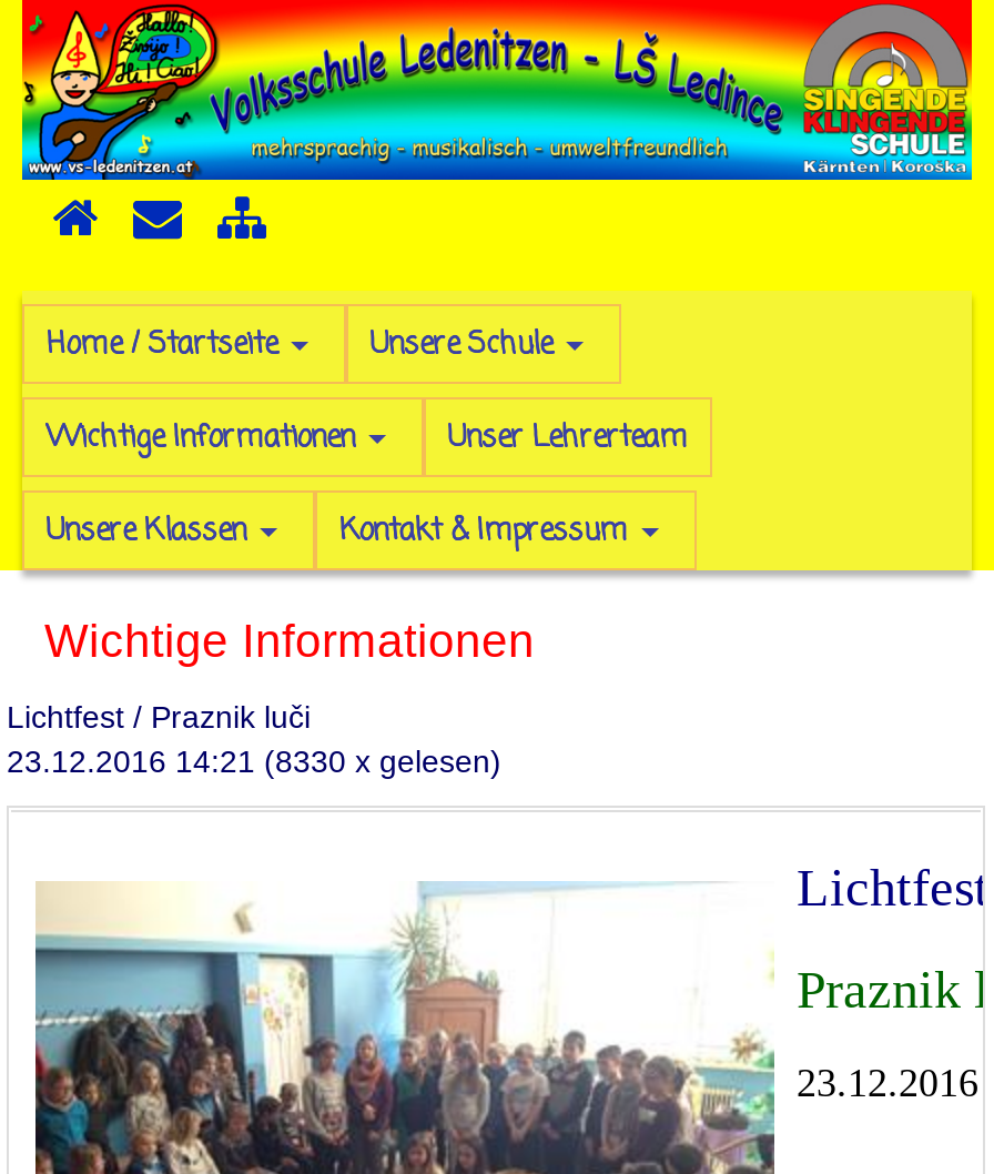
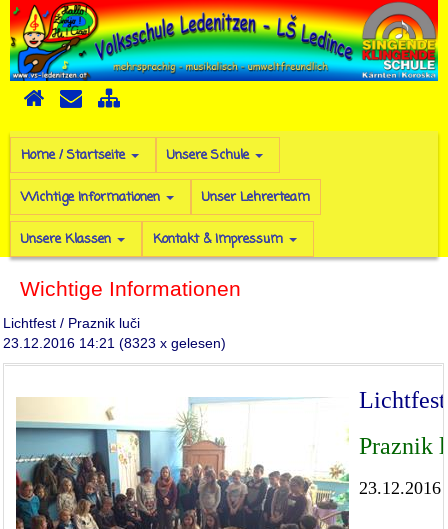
[7,744,501,780] 23.12.2016 14:21 (8330 x gelesen) -> [3,335,226,351] 23.12.2016 14:21 (8323 x gelesen)

